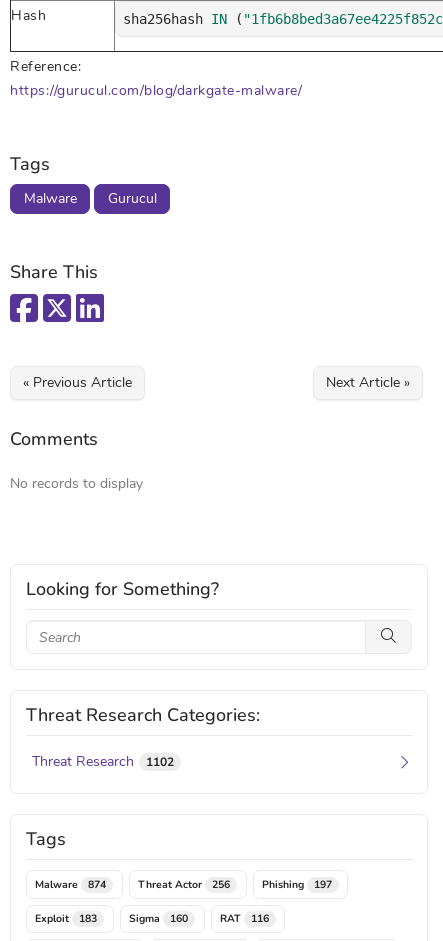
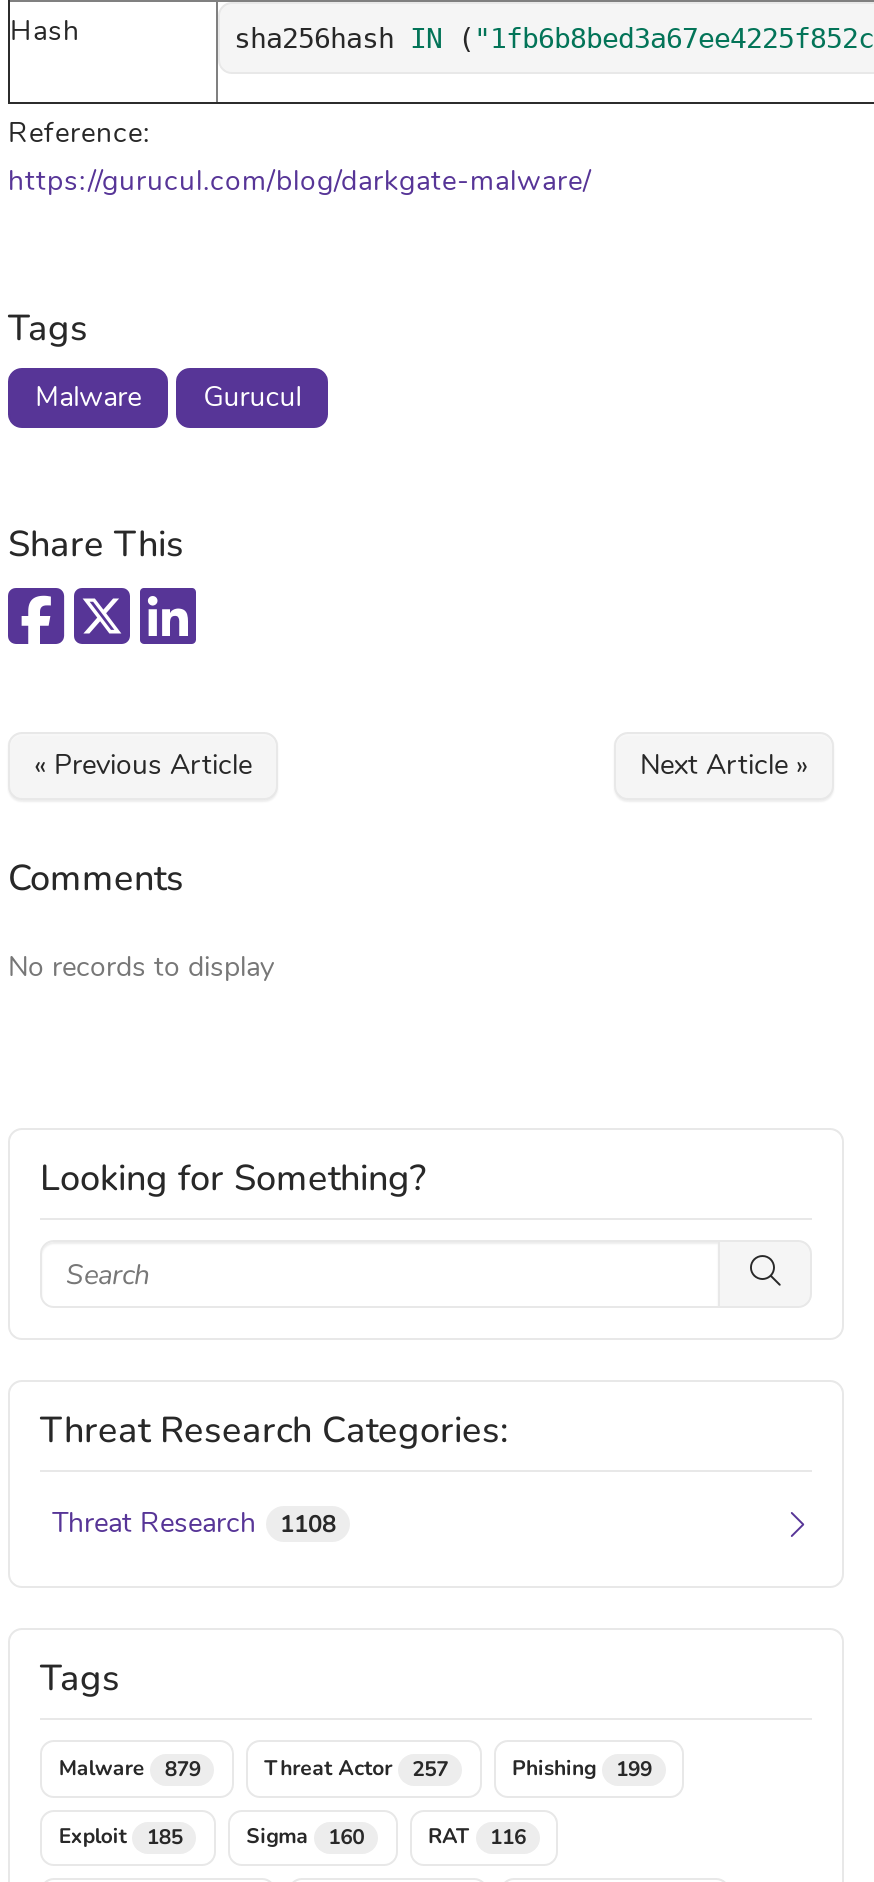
[32,752,174,771] Threat Research 1102 -> [52,1505,336,1543] Threat Research 1108
[35,876,106,892] Malware 874 -> [59,1752,201,1783] Malware 879
[138,876,230,892] Threat Actor 256 -> [264,1752,448,1783] Threat Actor 257
[262,876,332,892] Phishing 197 -> [512,1752,652,1783] Phishing 199
[35,911,97,926] Exploit 183 -> [59,1821,183,1852] Exploit 185

